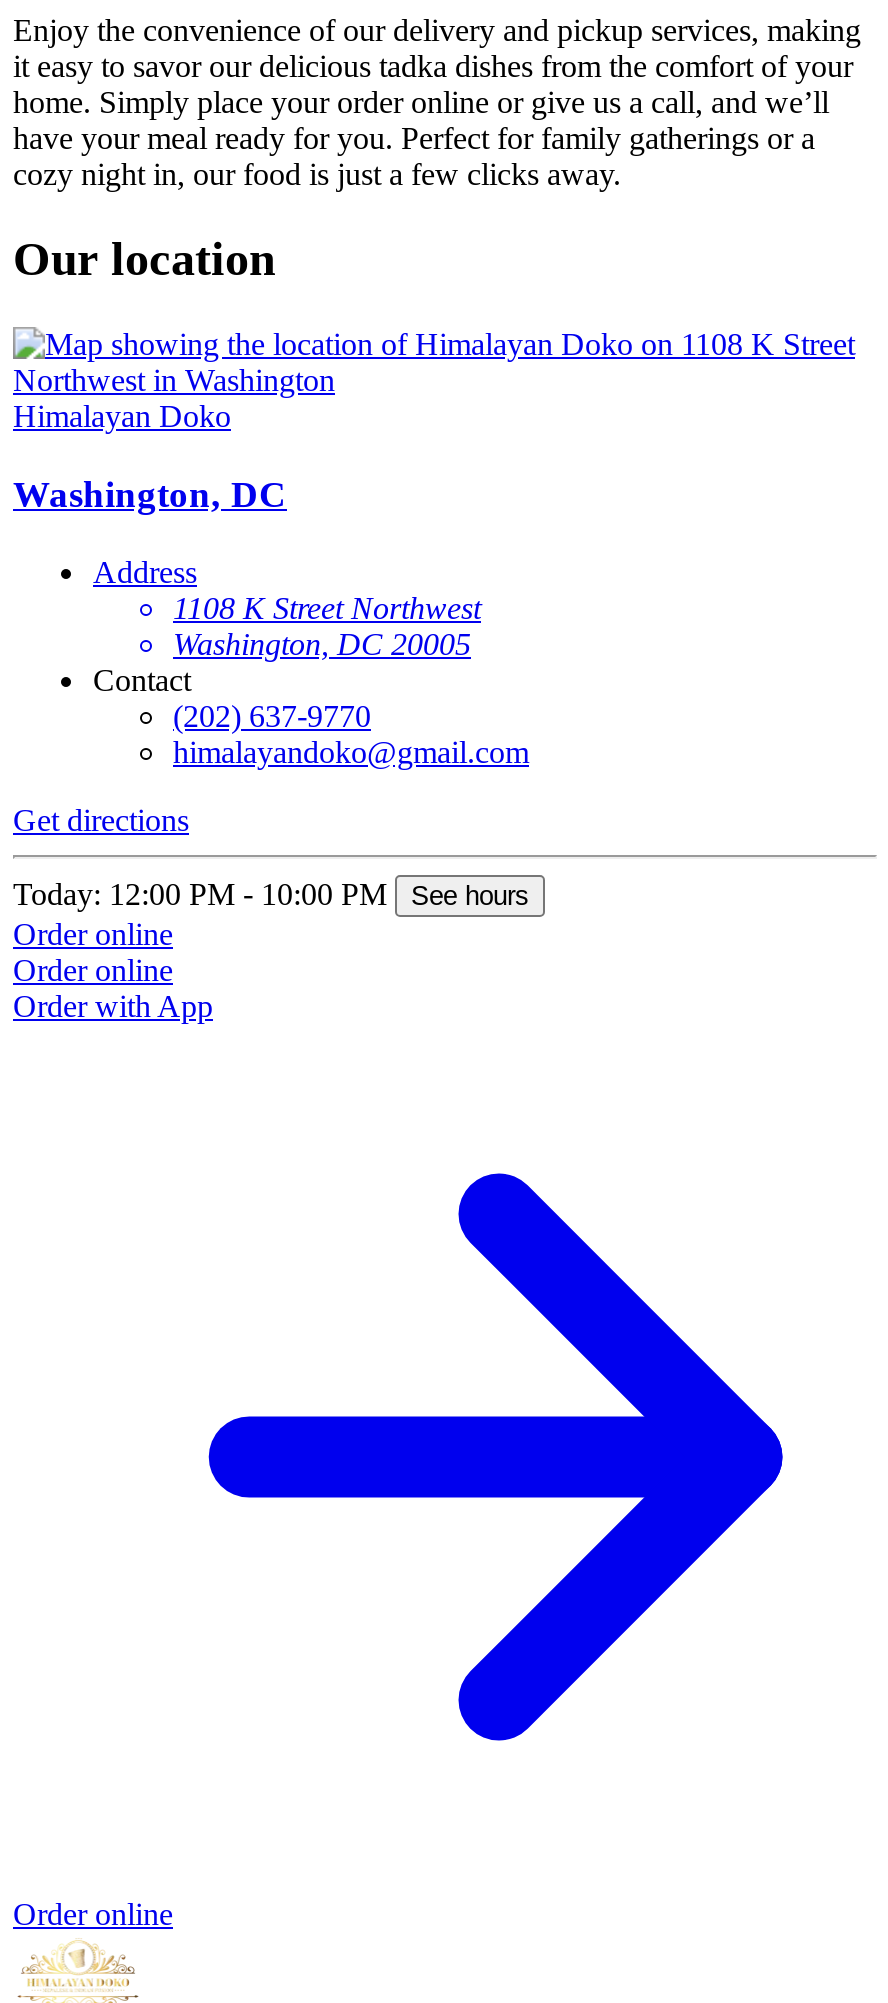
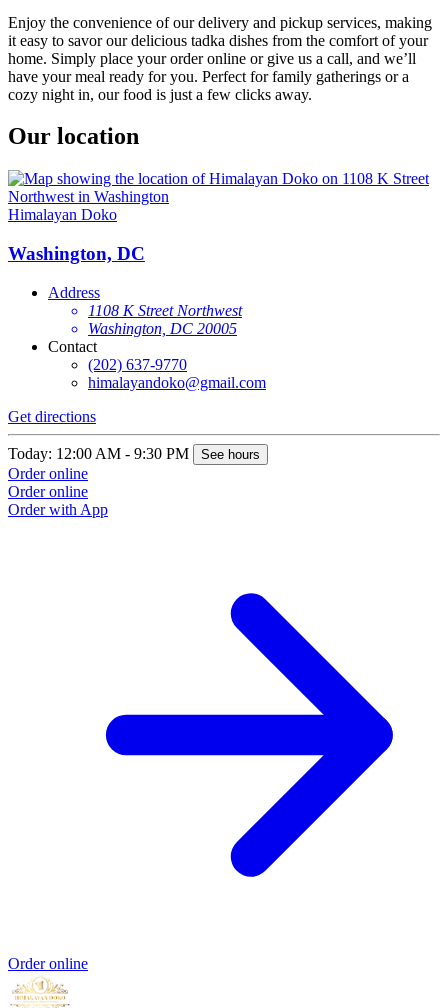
[13,877,529,911] Today: 12:00 PM - 10:00 PM See hours -> [8,445,260,462] Today: 12:00 AM - 9:30 PM See hours

